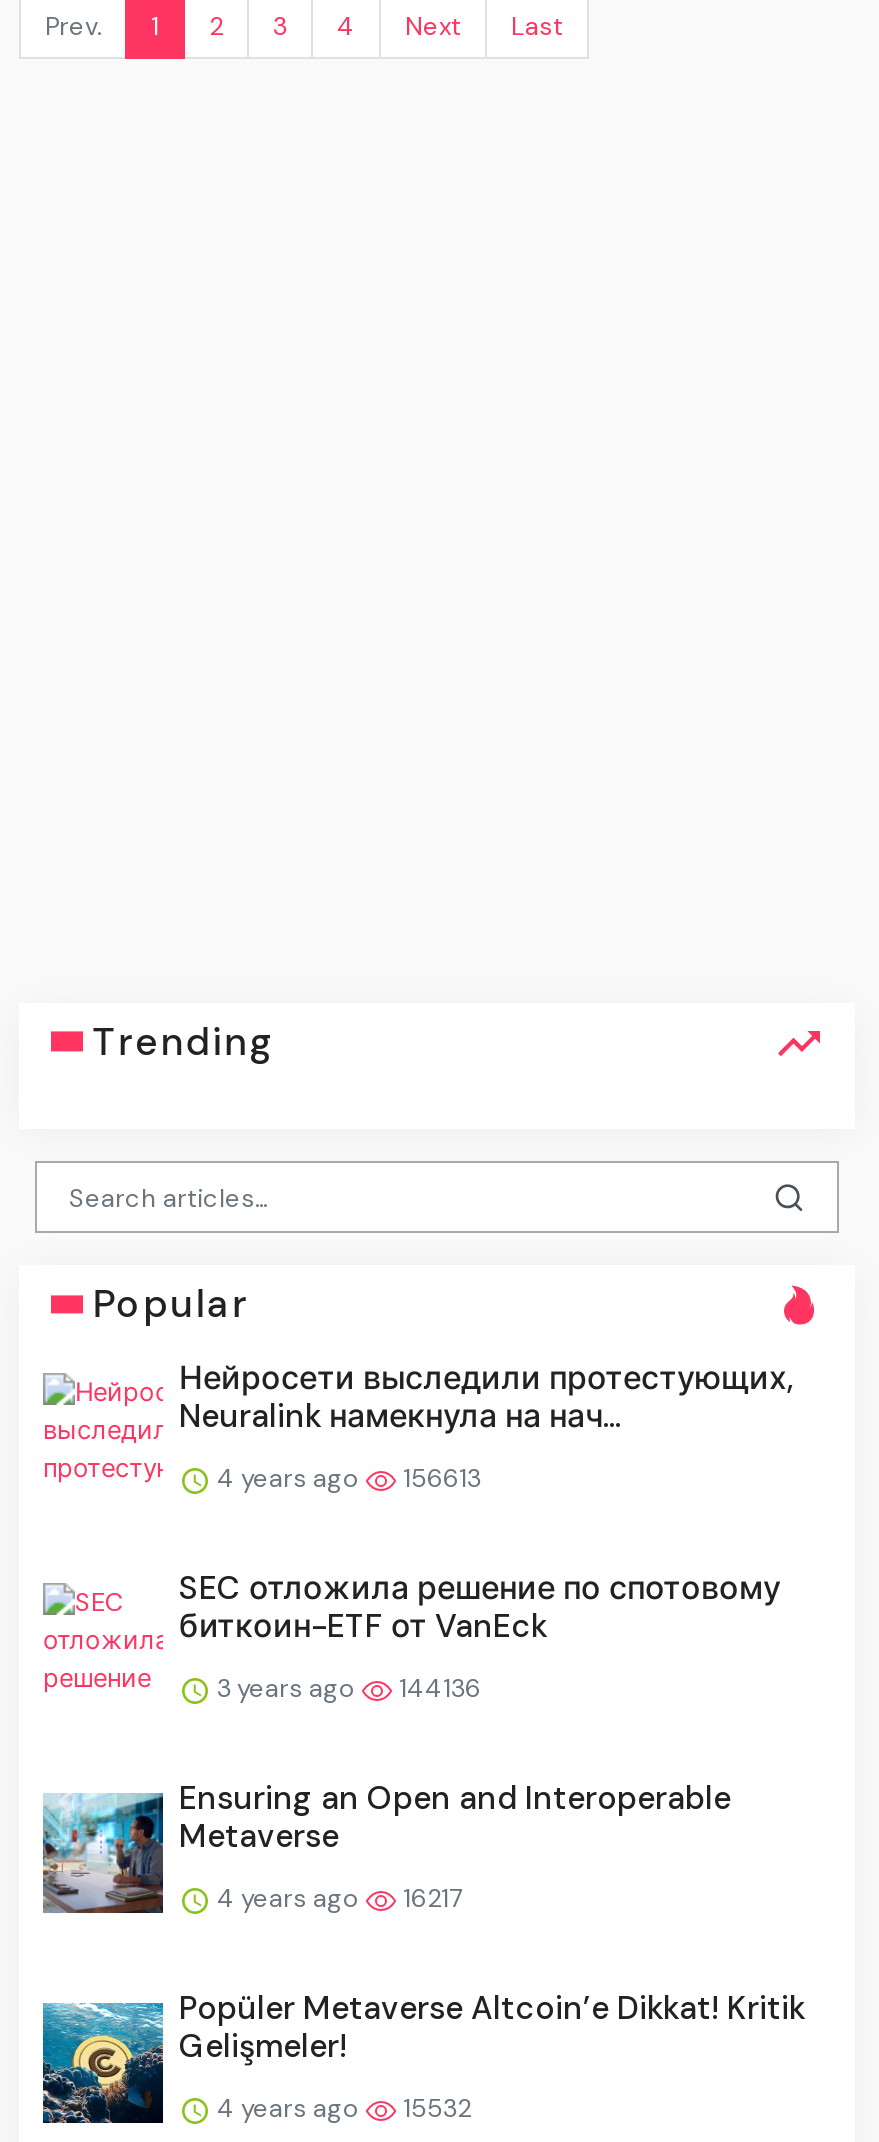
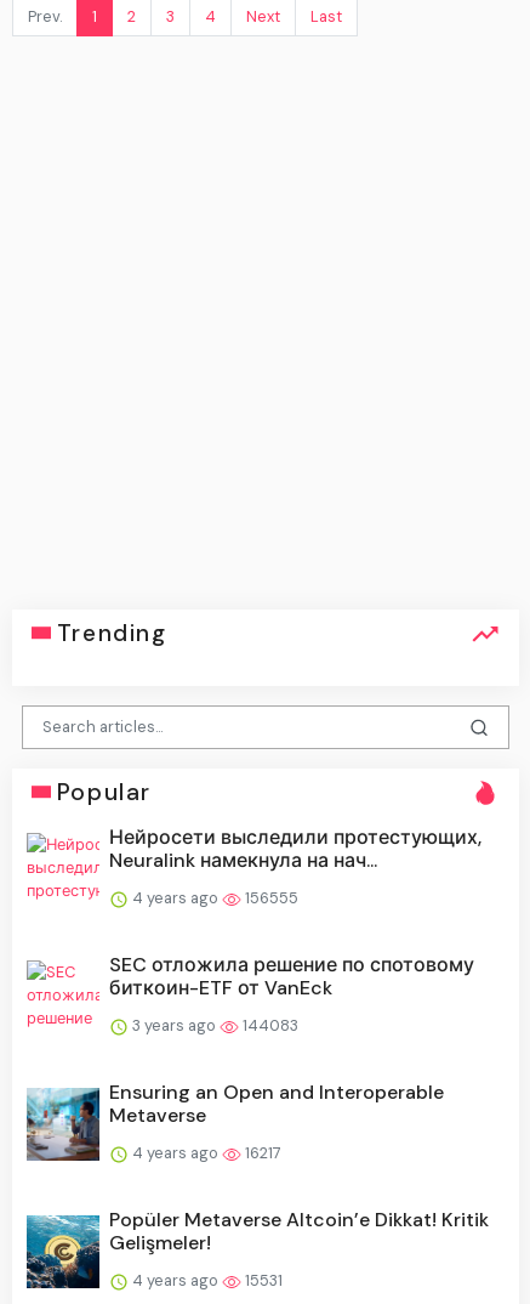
[211,1461,481,1495] 4 years ago 156613 -> [129,888,298,908] 4 years ago 156555
[211,1671,481,1705] 3 years ago 144136 -> [129,1015,298,1036] 3 years ago 144083
[211,2091,471,2125] 4 years ago 15532 -> [129,1270,283,1291] 4 years ago 15531

